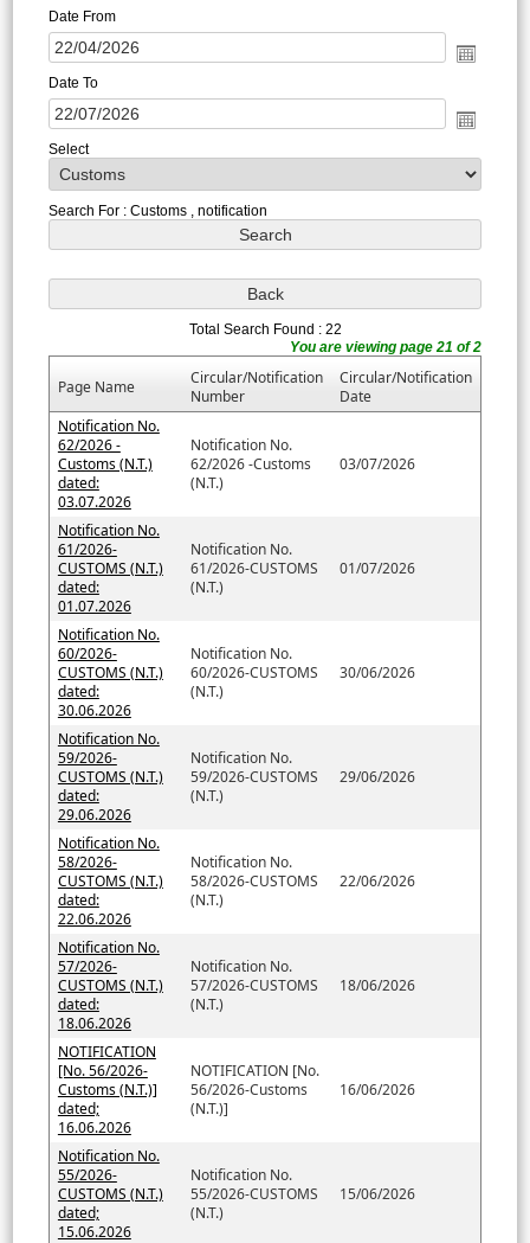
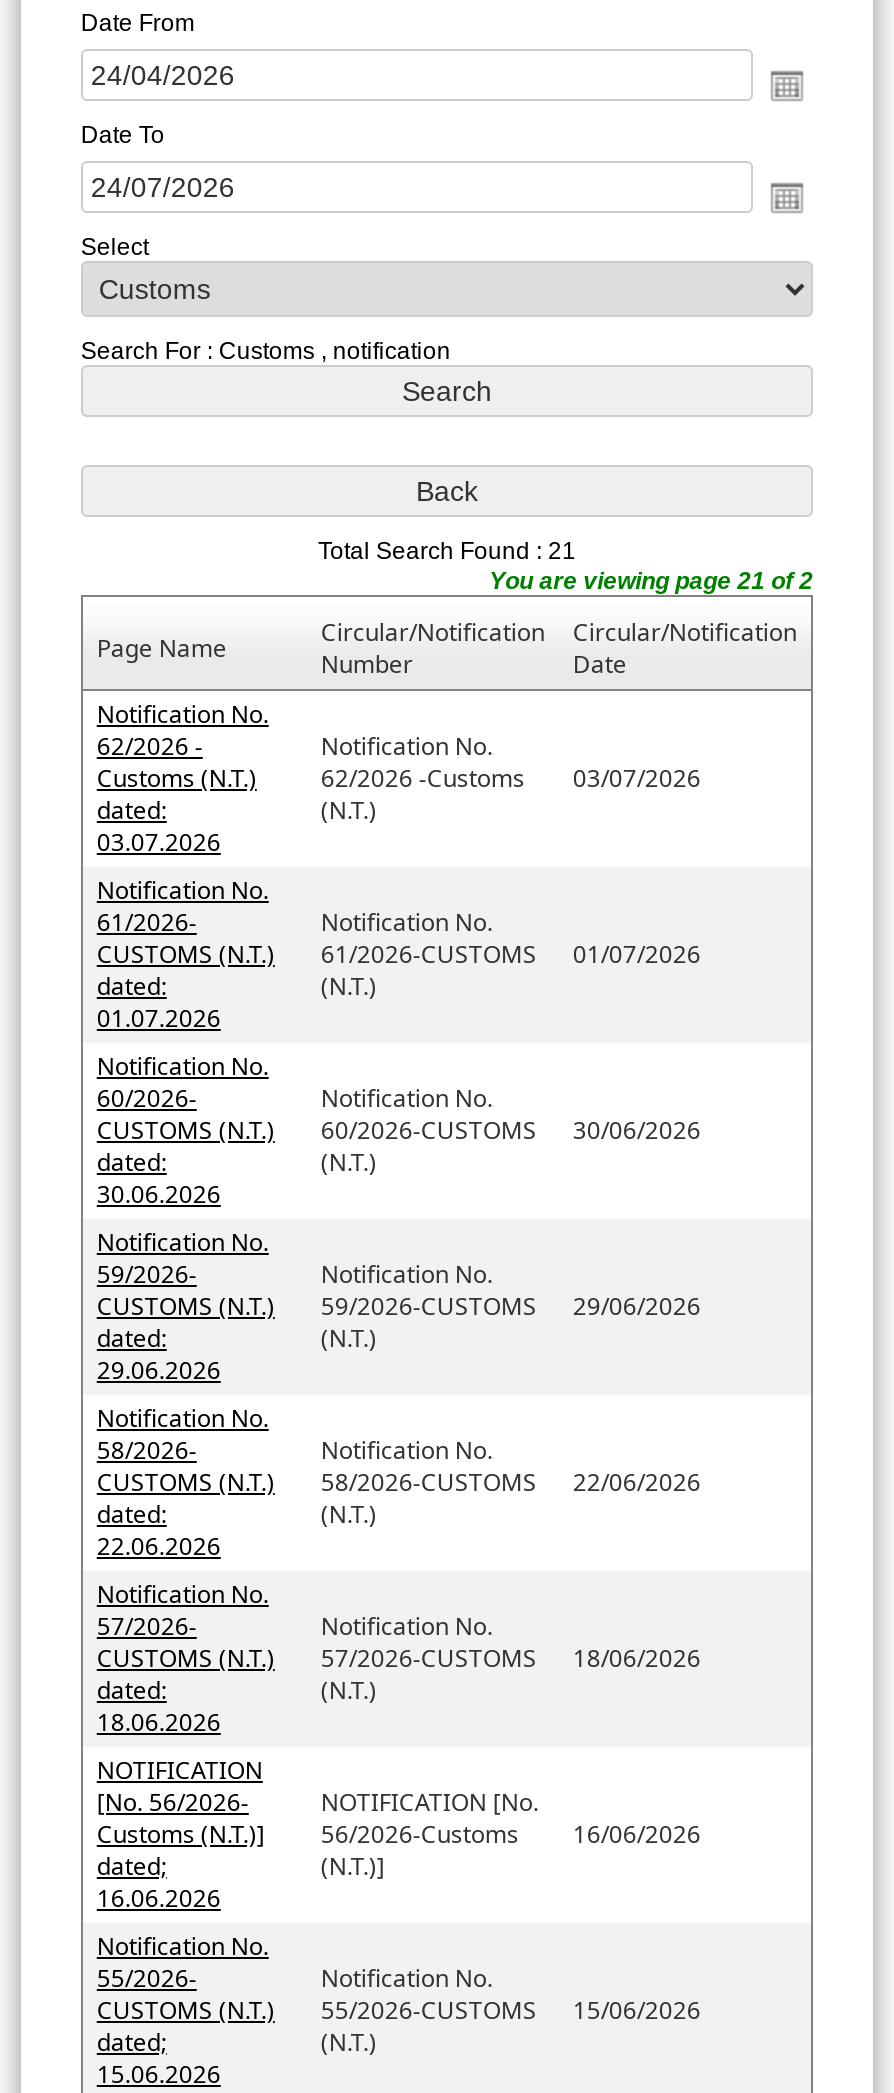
[189,321,341,337] Total Search Found : 22 -> [318,536,576,564] Total Search Found : 21

